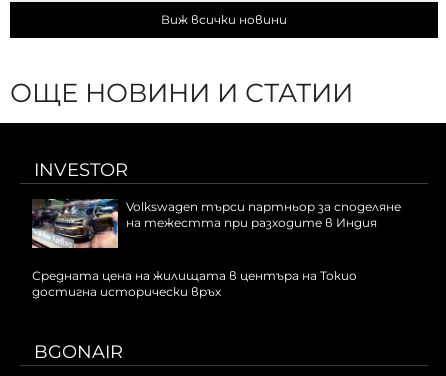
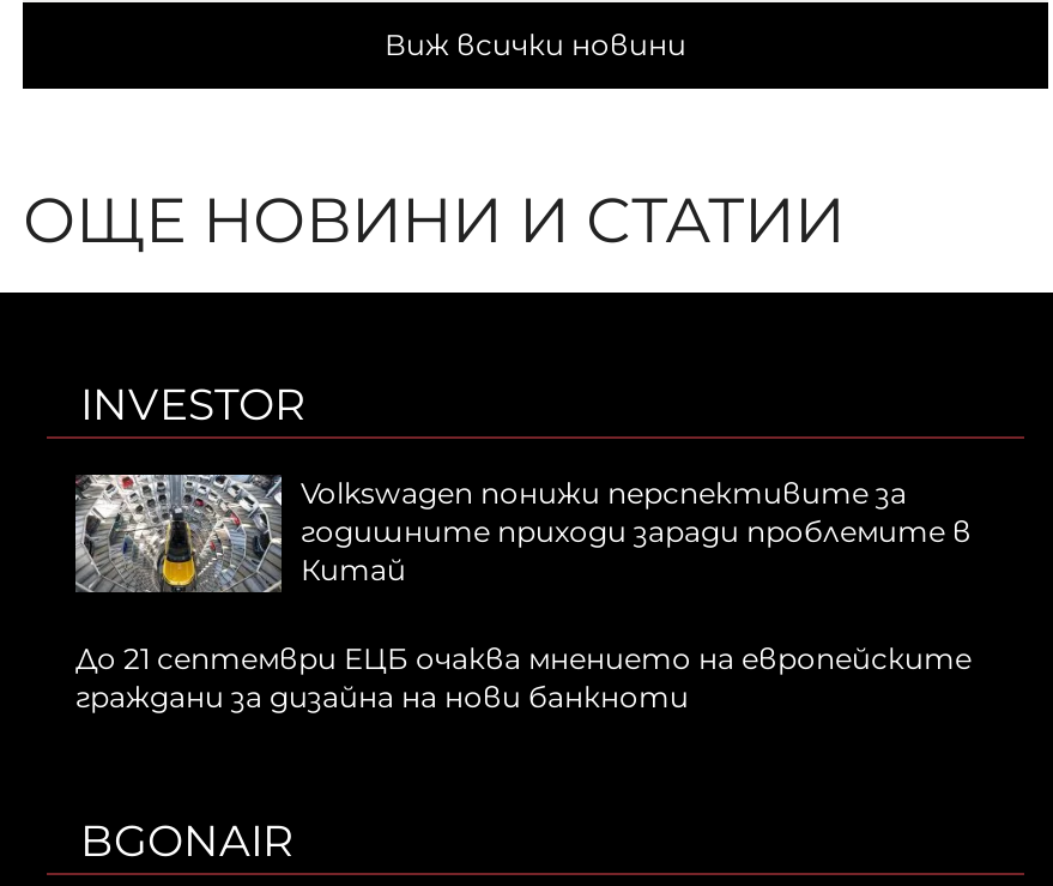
[32,199,401,249] [image] | Volkswagen търси партньор за споделяне | на тежестта при разходите в Индия -> [73,472,972,595] [image] | Volkswagen понижи перспективите за | годишните приходи заради проблемите в | Китай
[32,268,357,299] Средната цена на жилищата в центъра на Токио | достигна исторически връх -> [75,641,972,715] До 21 септември ЕЦБ очаква мнението на европейските | граждани за дизайна на нови банкноти

